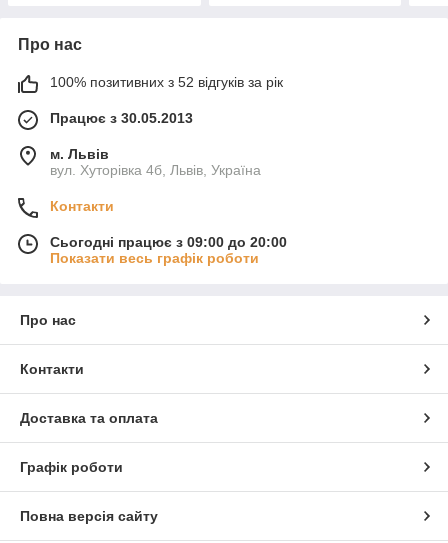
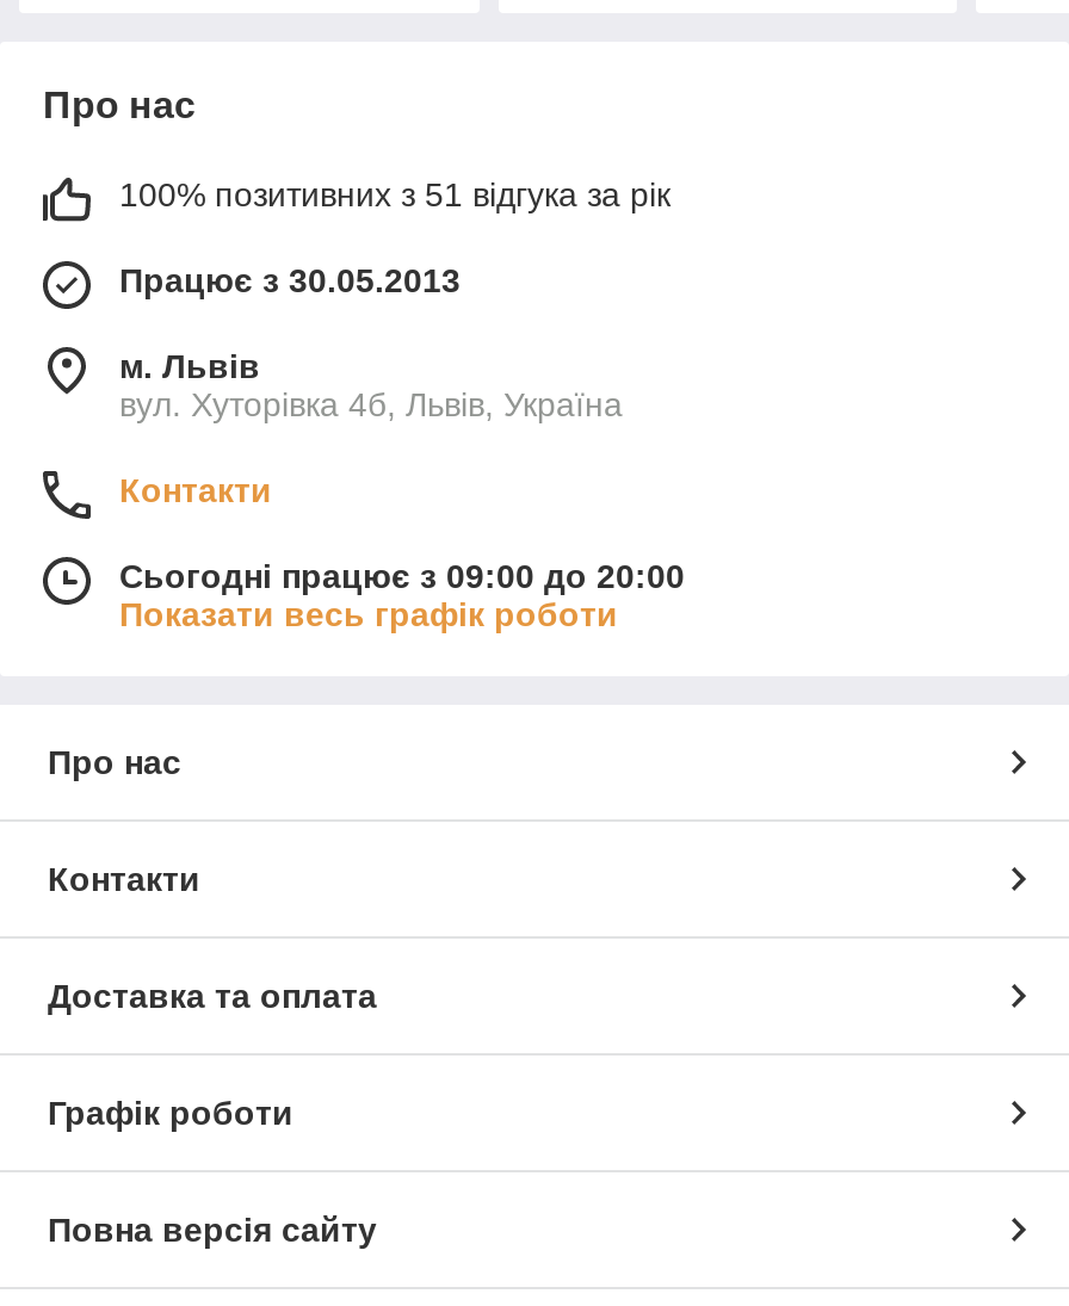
[50,74,283,90] 100% позитивних з 52 відгуків за рік -> [119,175,671,213] 100% позитивних з 51 відгука за рік

